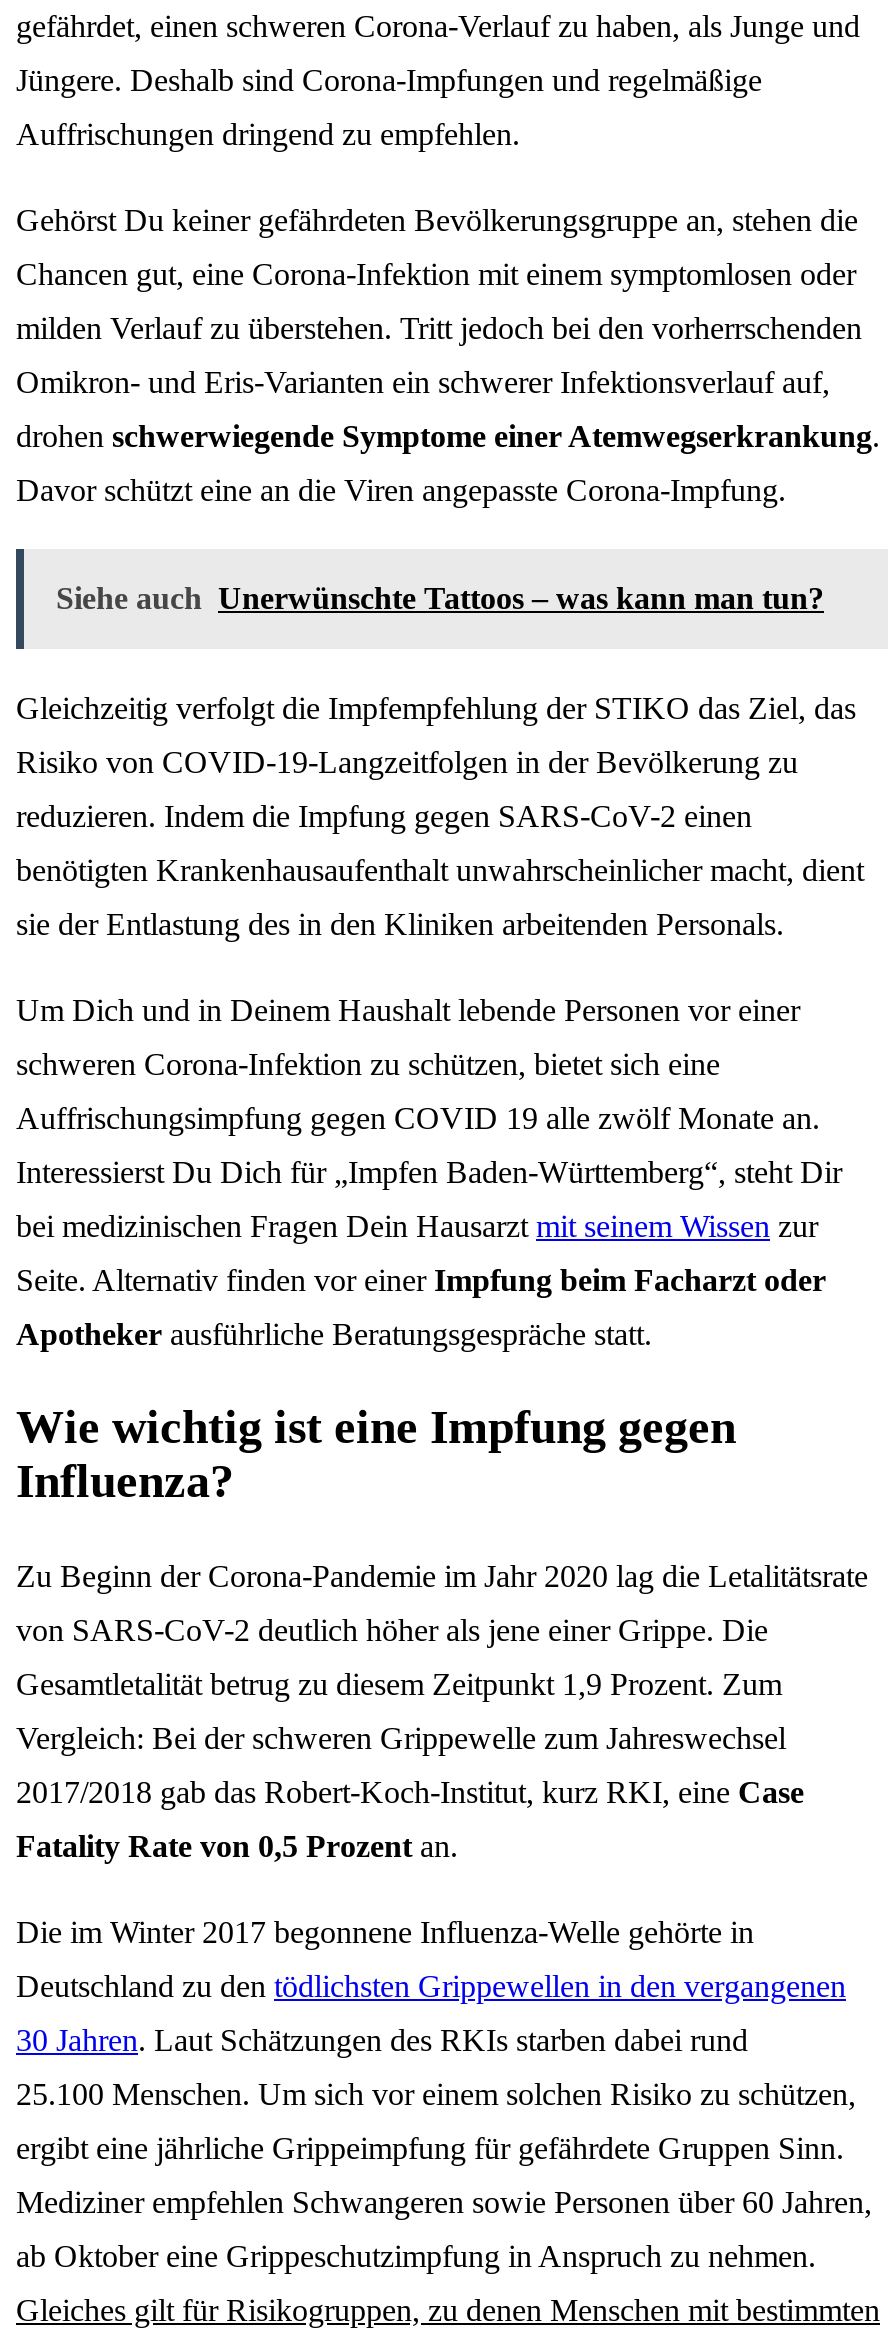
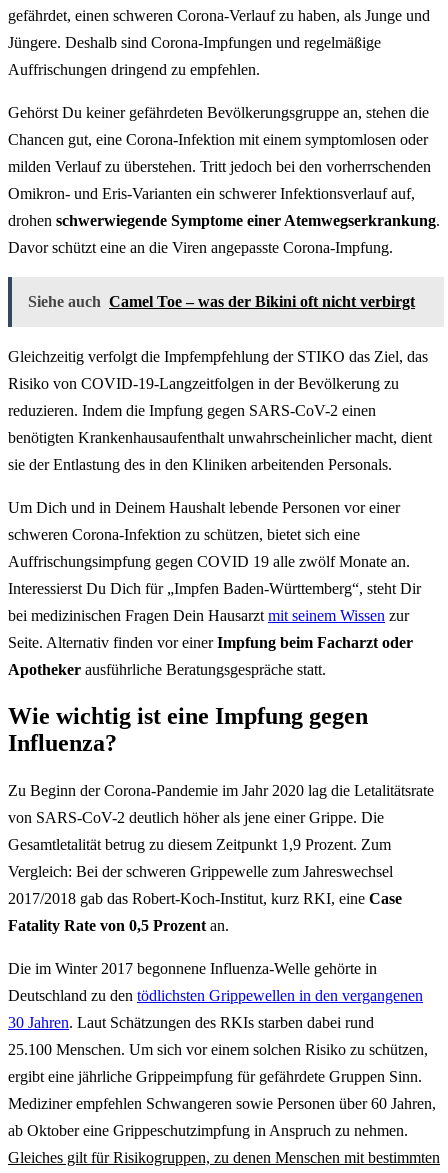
[56,581,824,615] Siehe auch Unerwünschte Tattoos – was kann man tun? -> [28,293,415,310] Siehe auch Camel Toe – was der Bikini oft nicht verbirgt

